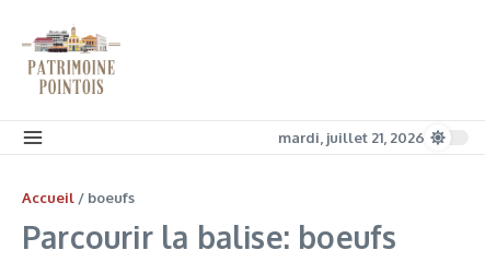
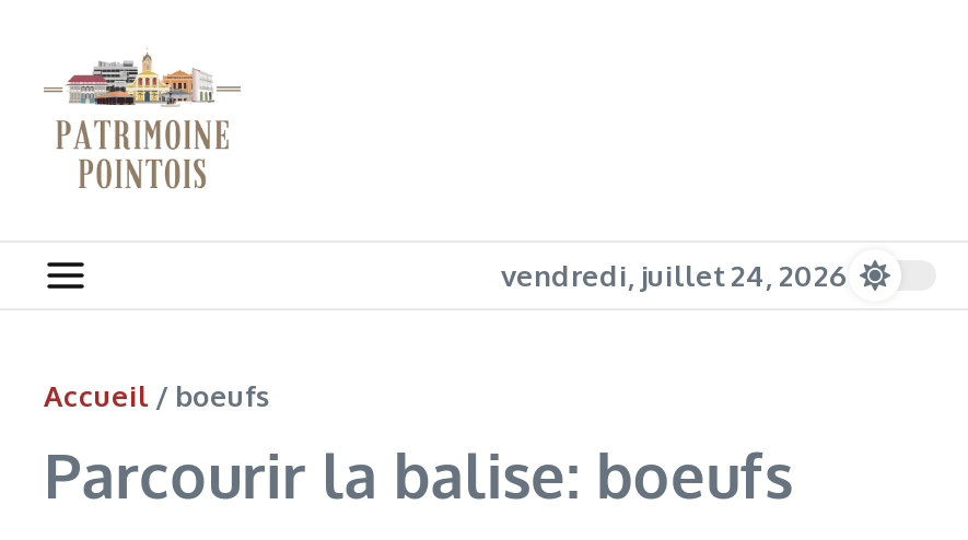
[278,128,425,146] mardi, juillet 21, 2026 -> [501,257,849,292] vendredi, juillet 24, 2026

